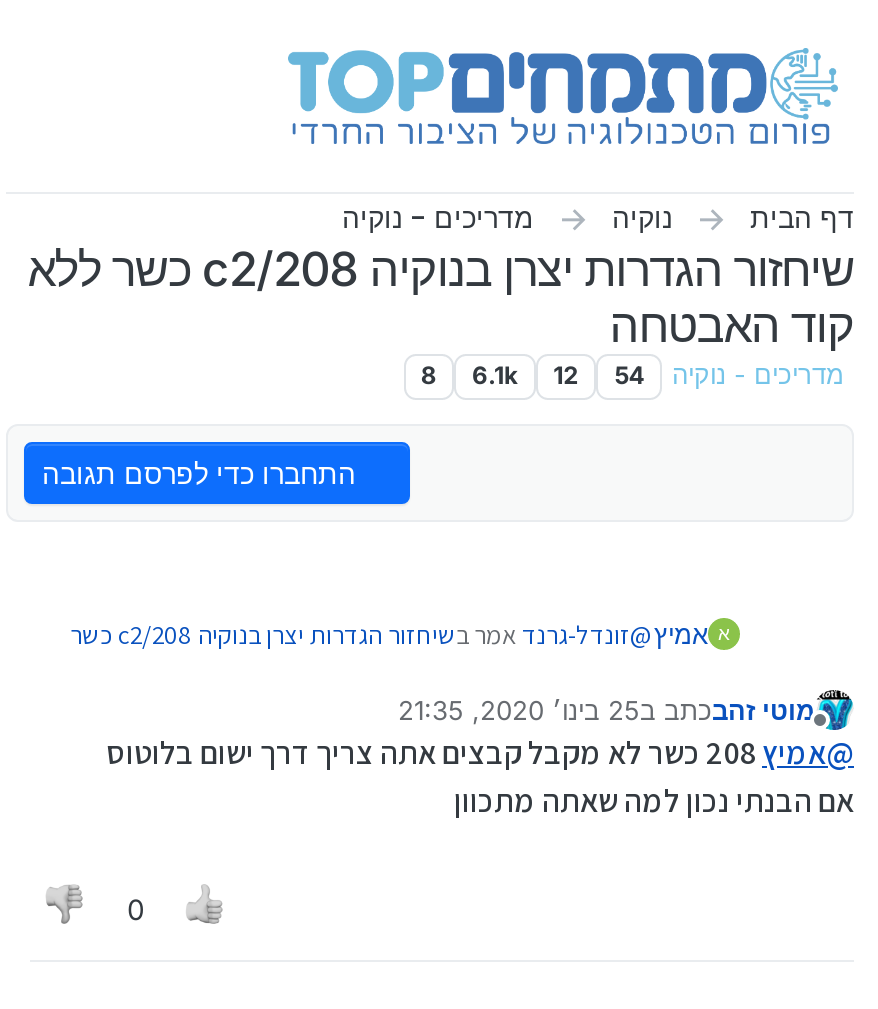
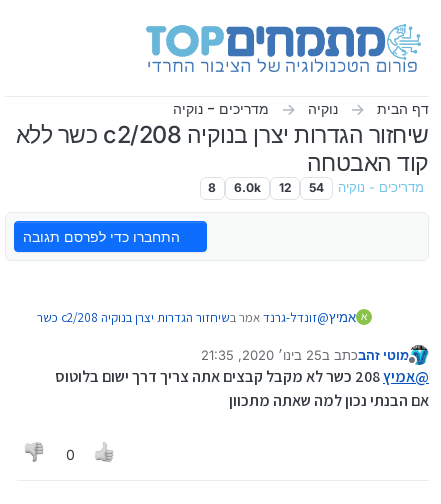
[421,361,844,391] מדריכים - נוקיה 54 12 6.1k 8 -> [208,180,424,195] מדריכים - נוקיה 54 12 6.0k 8

